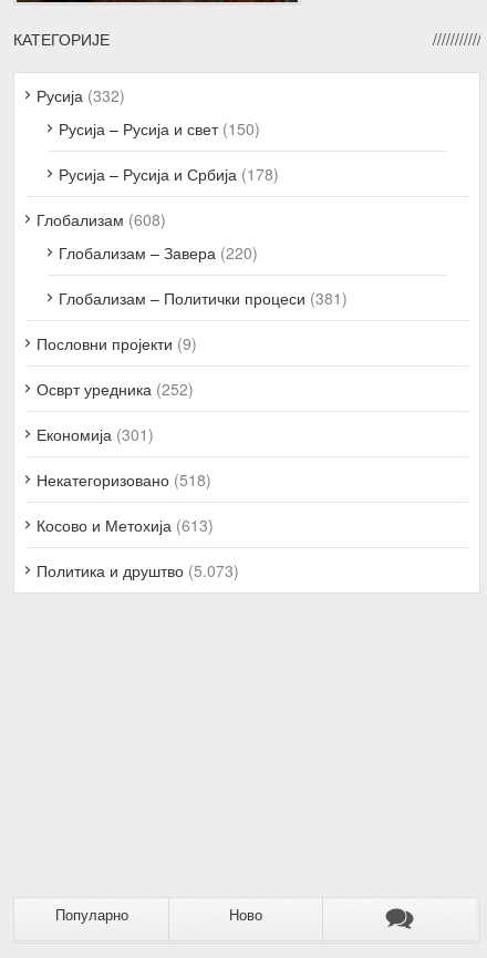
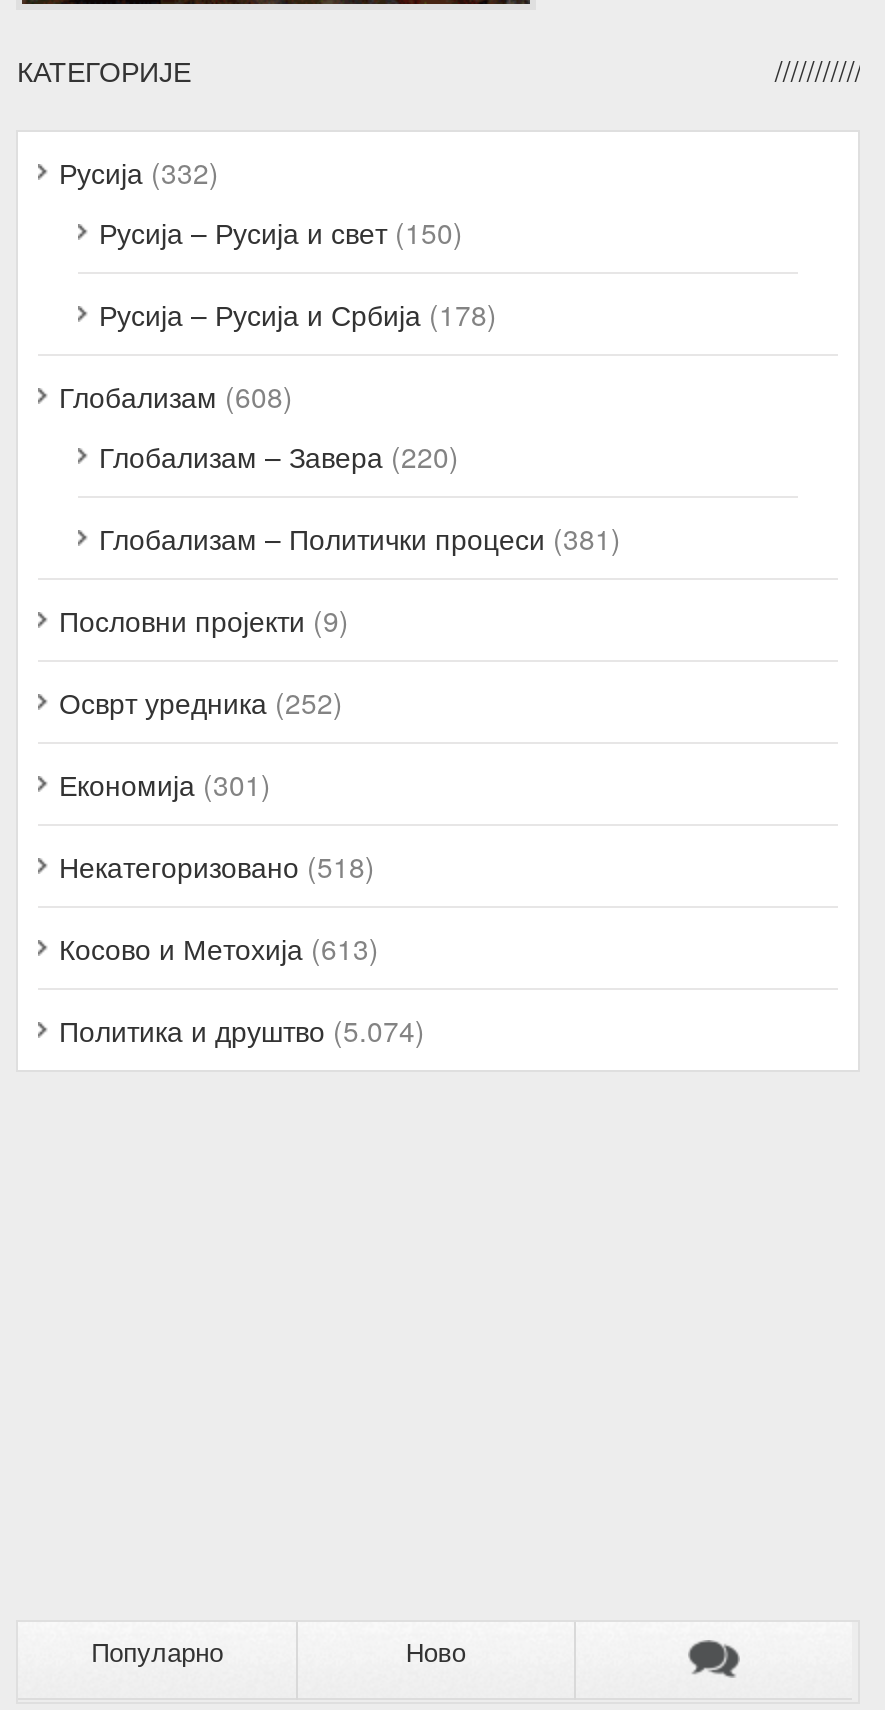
[37,560,240,582] Политика и друштво (5.073) -> [59,1011,425,1051] Политика и друштво (5.074)

